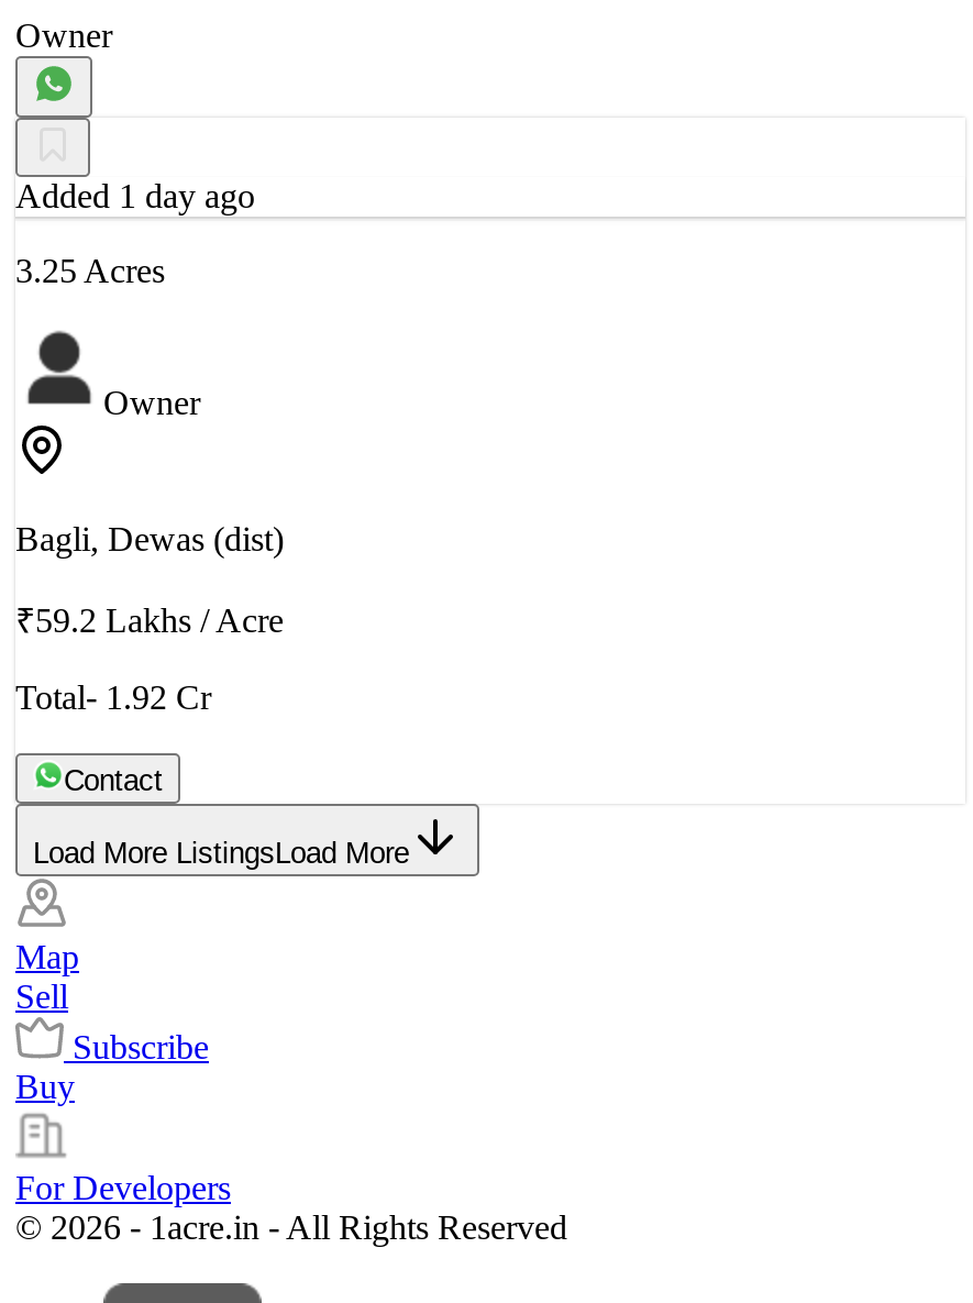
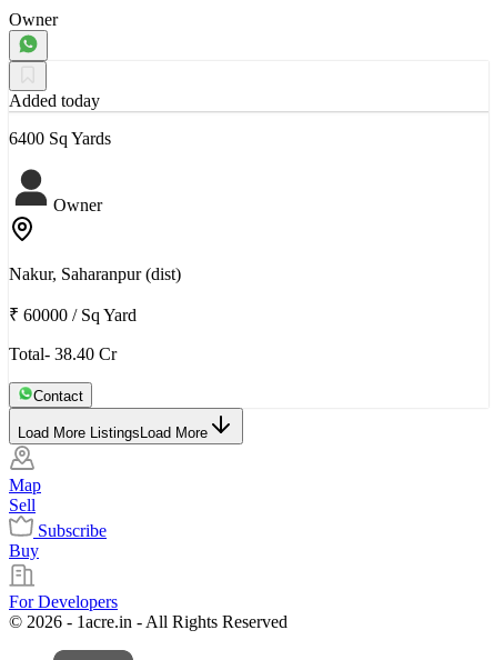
[15,178,255,215] Added 1 day ago -> [9,92,100,110] Added today
[15,253,165,290] 3.25 Acres -> [9,129,111,148] 6400 Sq Yards
[15,521,284,558] Bagli, Dewas (dist) -> [9,265,181,284] Nakur, Saharanpur (dist)
[15,602,284,640] ₹59.2 Lakhs / Acre -> [9,306,137,325] ₹ 60000 / Sq Yard
[15,679,211,717] Total- 1.92 Cr -> [9,345,117,364] Total- 38.40 Cr

